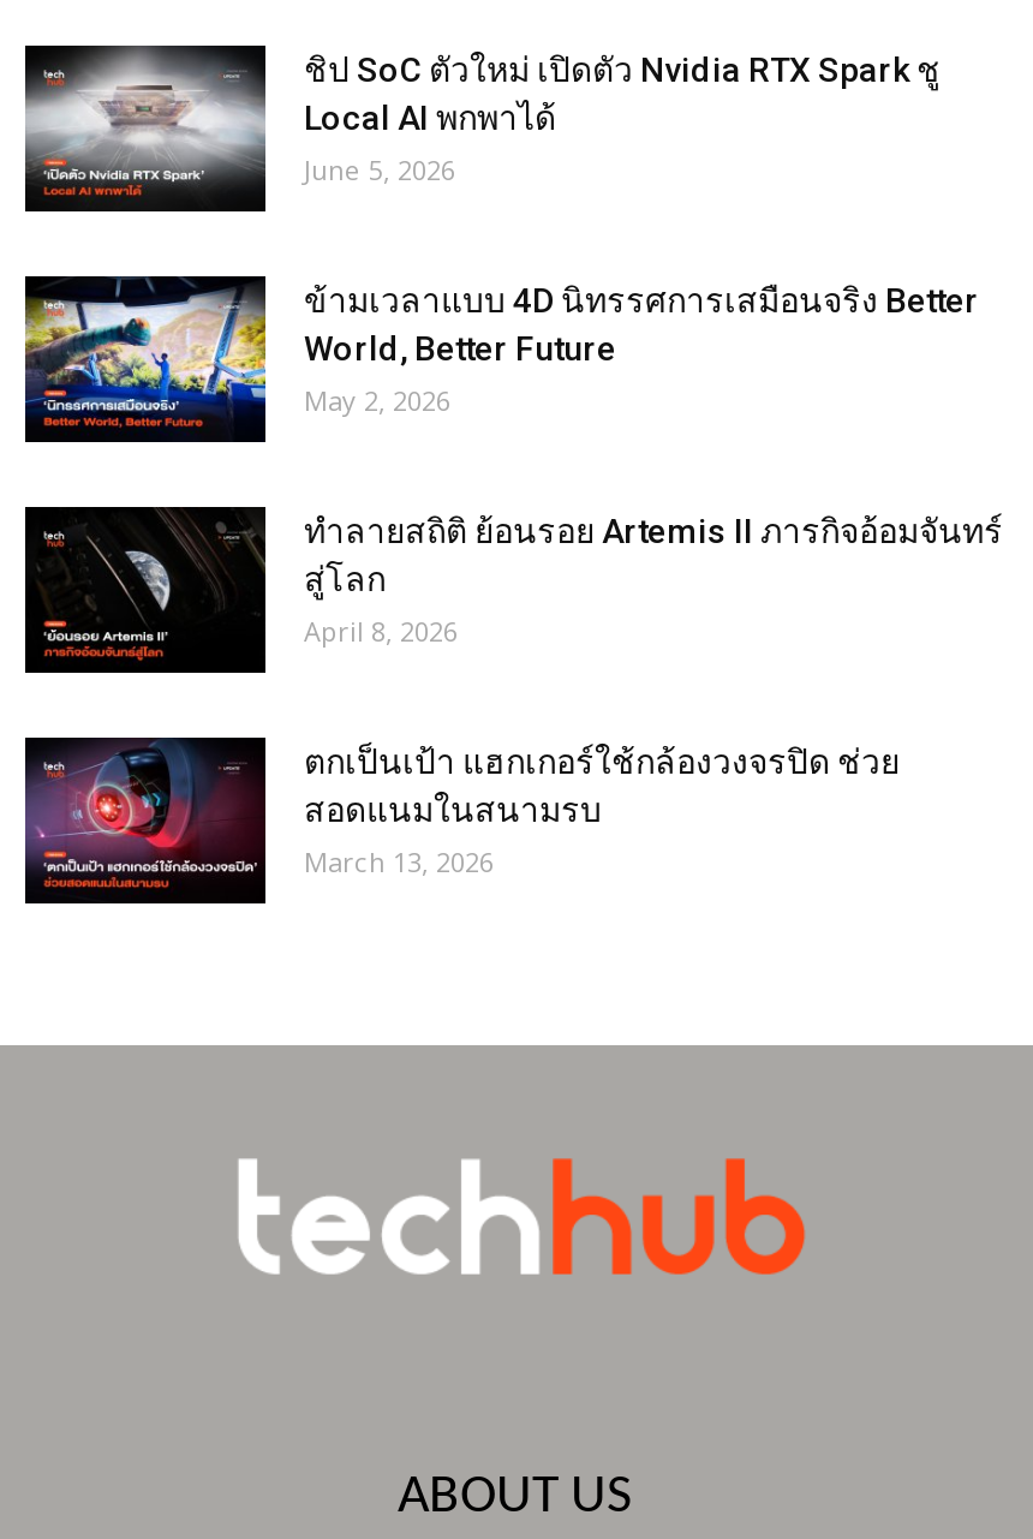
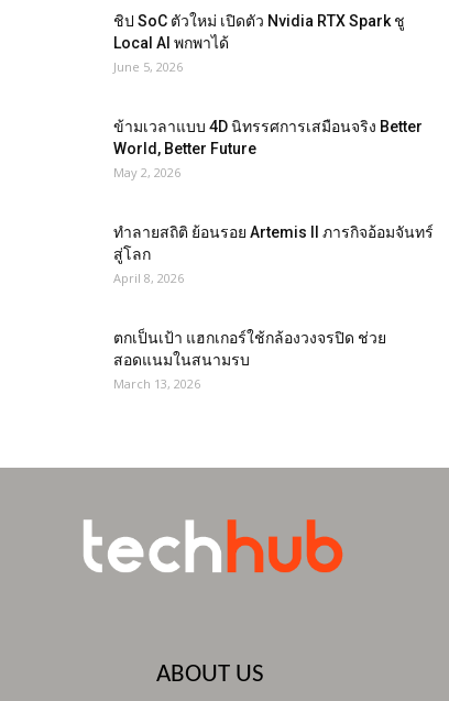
[23,43,268,214] [image] -> none
[23,274,268,445] [image] -> none
[23,505,268,675] [image] -> none
[23,735,268,906] [image] -> none

